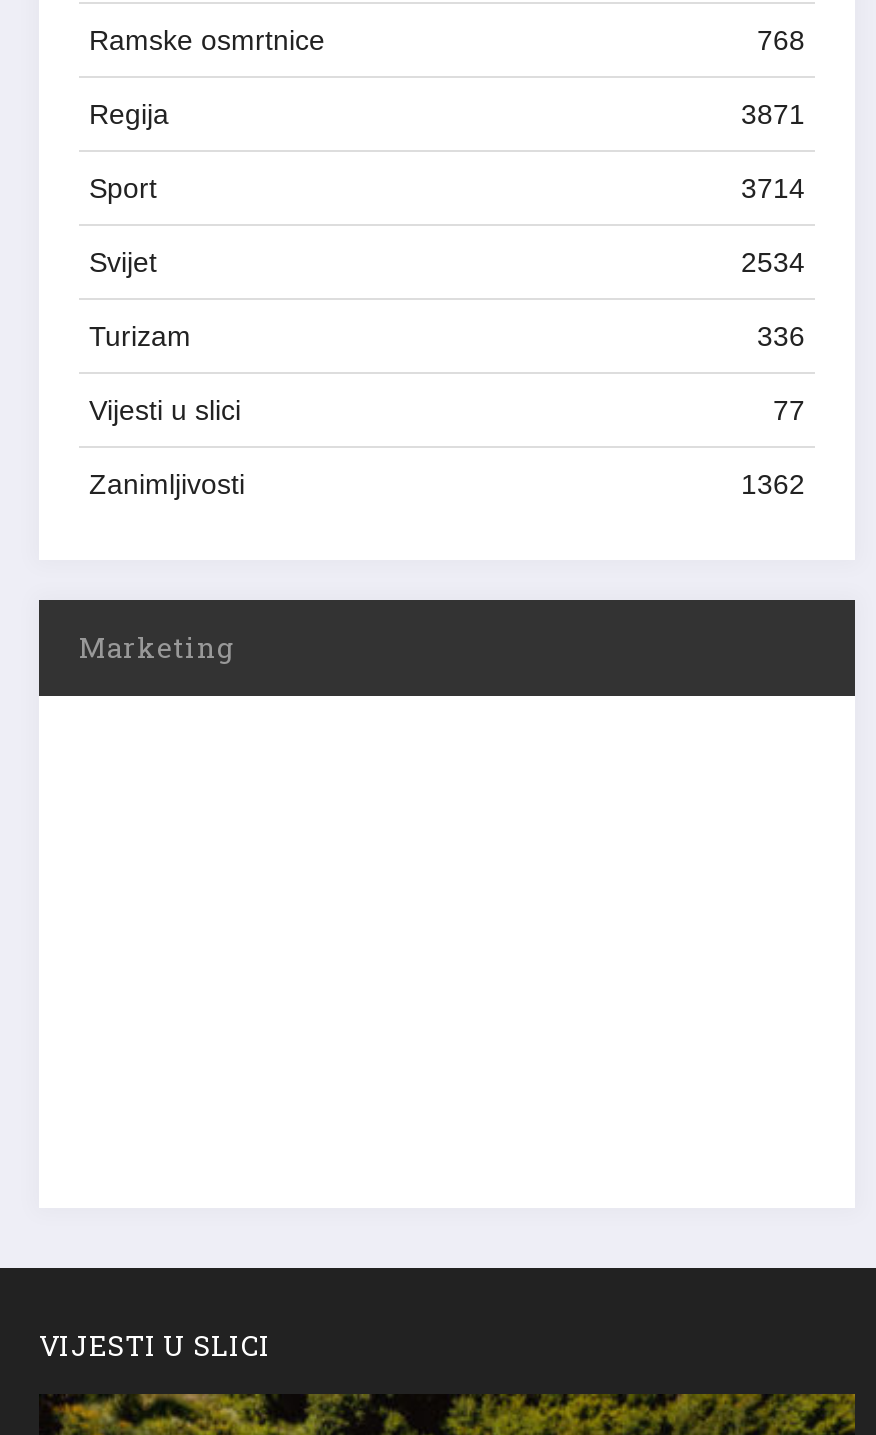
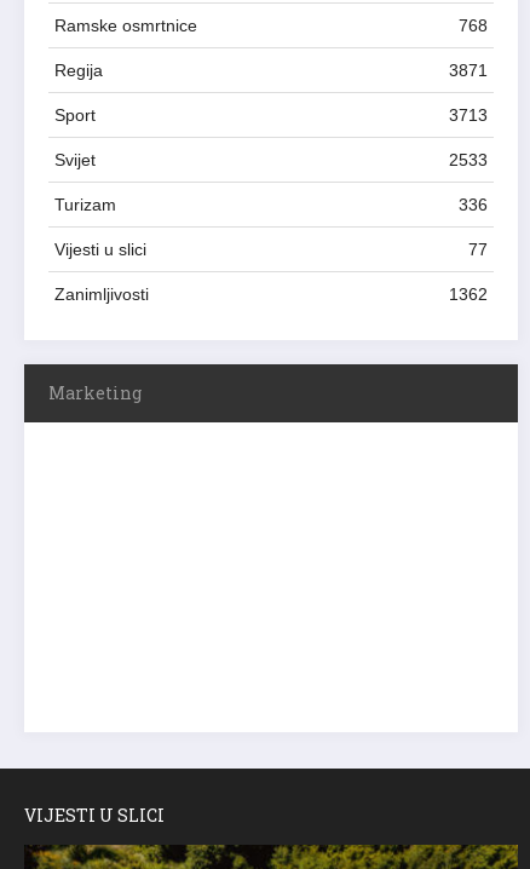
[741,174,805,206] 3714 -> [449,106,488,125] 3713
[741,248,805,280] 2534 -> [449,150,488,170] 2533

